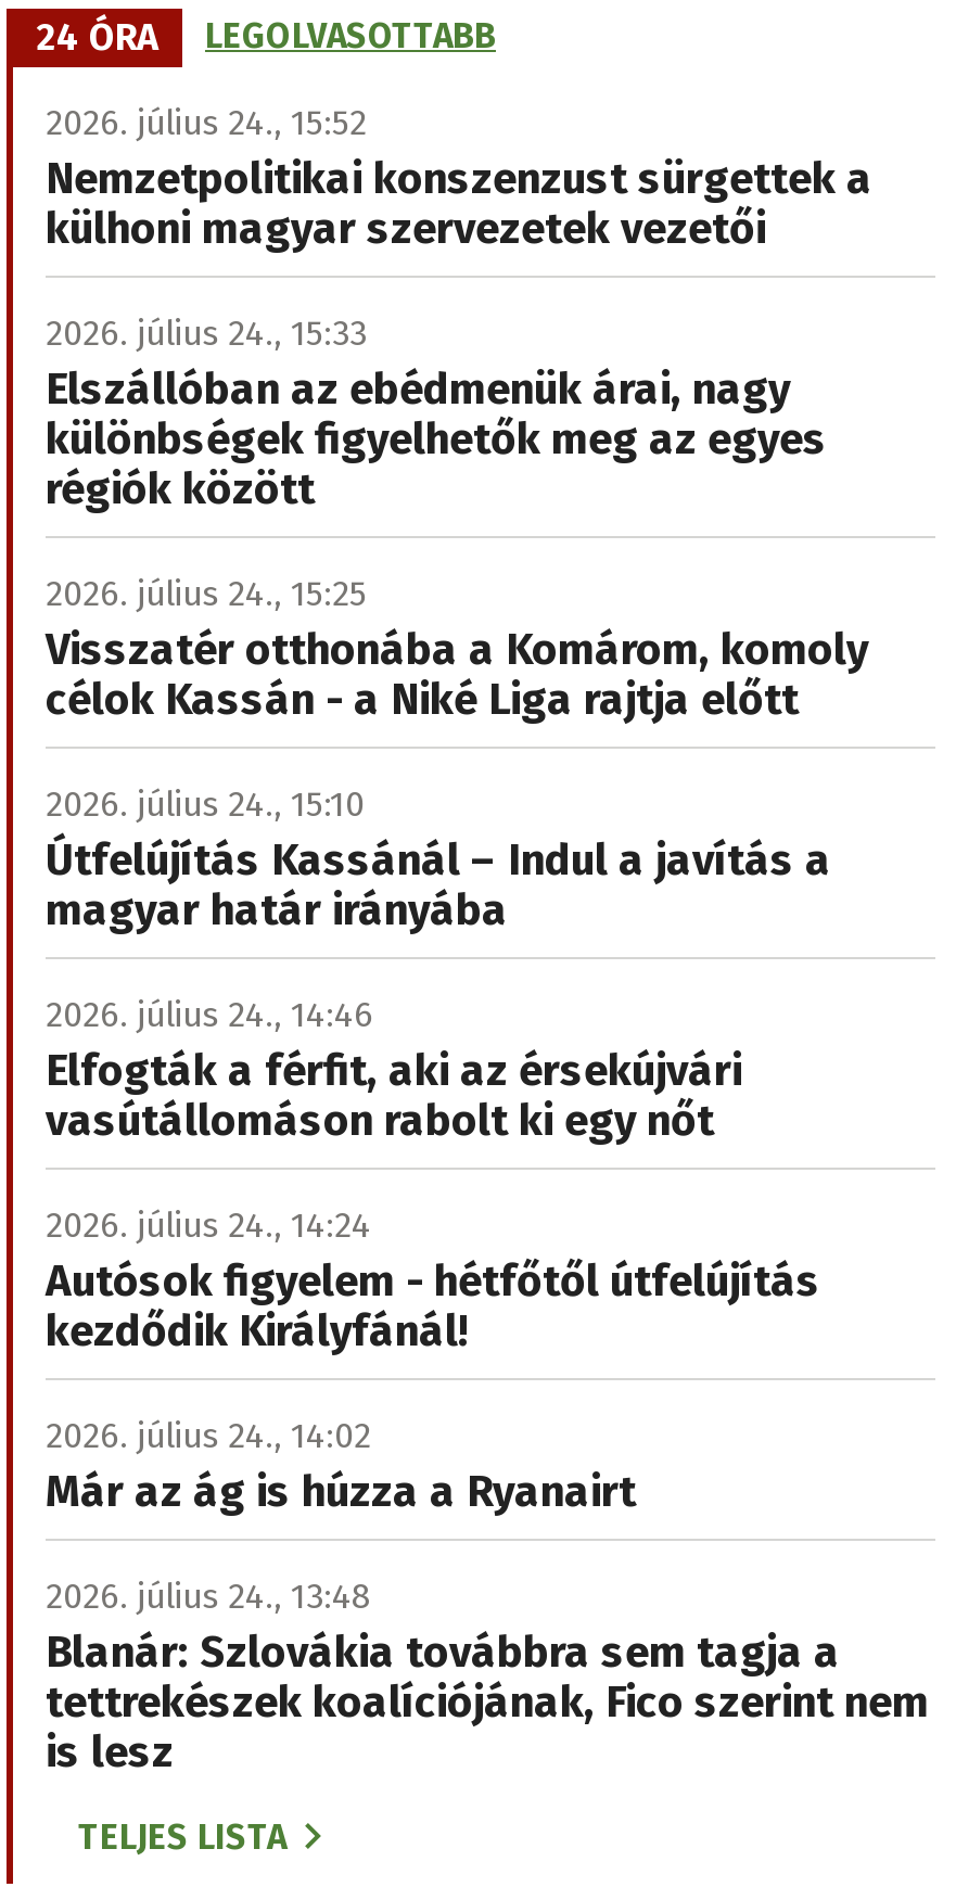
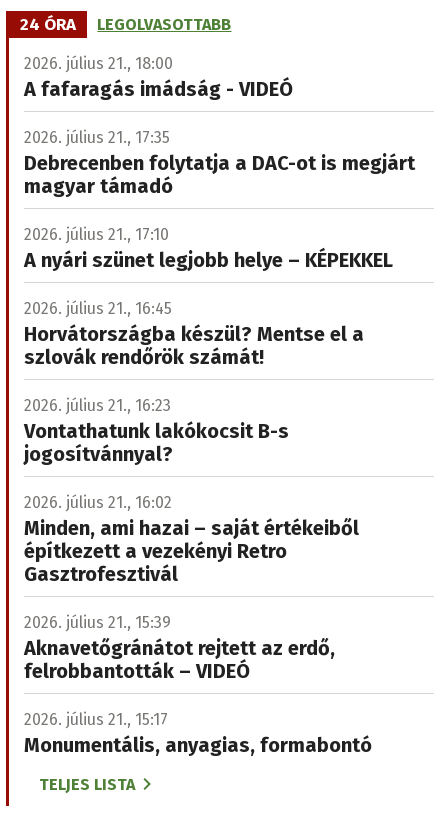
[46,102,872,254] 2026. július 24., 15:52 | Nemzetpolitikai konszenzust sürgettek a | külhoni magyar szervezetek vezetői -> [24,54,293,101] 2026. július 21., 18:00 | A fafaragás imádság - VIDEÓ
[46,313,827,514] 2026. július 24., 15:33 | Elszállóban az ebédmenük árai, nagy | különbségek figyelhetők meg az egyes | régiók között -> [24,128,415,198] 2026. július 21., 17:35 | Debrecenben folytatja a DAC-ot is megjárt | magyar támadó
[46,573,868,725] 2026. július 24., 15:25 | Visszatér otthonába a Komárom, komoly | célok Kassán - a Niké Liga rajtja előtt -> [24,225,393,272] 2026. július 21., 17:10 | A nyári szünet legjobb helye – KÉPEKKEL
[46,783,831,935] 2026. július 24., 15:10 | Útfelújítás Kassánál – Indul a javítás a | magyar határ irányába -> [24,299,364,369] 2026. július 21., 16:45 | Horvátországba készül? Mentse el a | szlovák rendőrök számát!
[46,994,742,1146] 2026. július 24., 14:46 | Elfogták a férfit, aki az érsekújvári | vasútállomáson rabolt ki egy nőt -> [24,396,289,466] 2026. július 21., 16:23 | Vontathatunk lakókocsit B-s | jogosítvánnyal?
[46,1204,820,1356] 2026. július 24., 14:24 | Autósok figyelem - hétfőtől útfelújítás | kezdődik Királyfánál! -> [24,493,359,586] 2026. július 21., 16:02 | Minden, ami hazai – saját értékeiből | építkezett a vezekényi Retro | Gasztrofesztivál
[46,1415,636,1517] 2026. július 24., 14:02 | Már az ág is húzza a Ryanairt -> [24,613,335,683] 2026. július 21., 15:39 | Aknavetőgránátot rejtett az erdő, | felrobbantották – VIDEÓ
[46,1576,929,1777] 2026. július 24., 13:48 | Blanár: Szlovákia továbbra sem tagja a | tettrekészek koalíciójának, Fico szerint nem | is lesz -> [24,710,372,757] 2026. július 21., 15:17 | Monumentális, anyagias, formabontó

